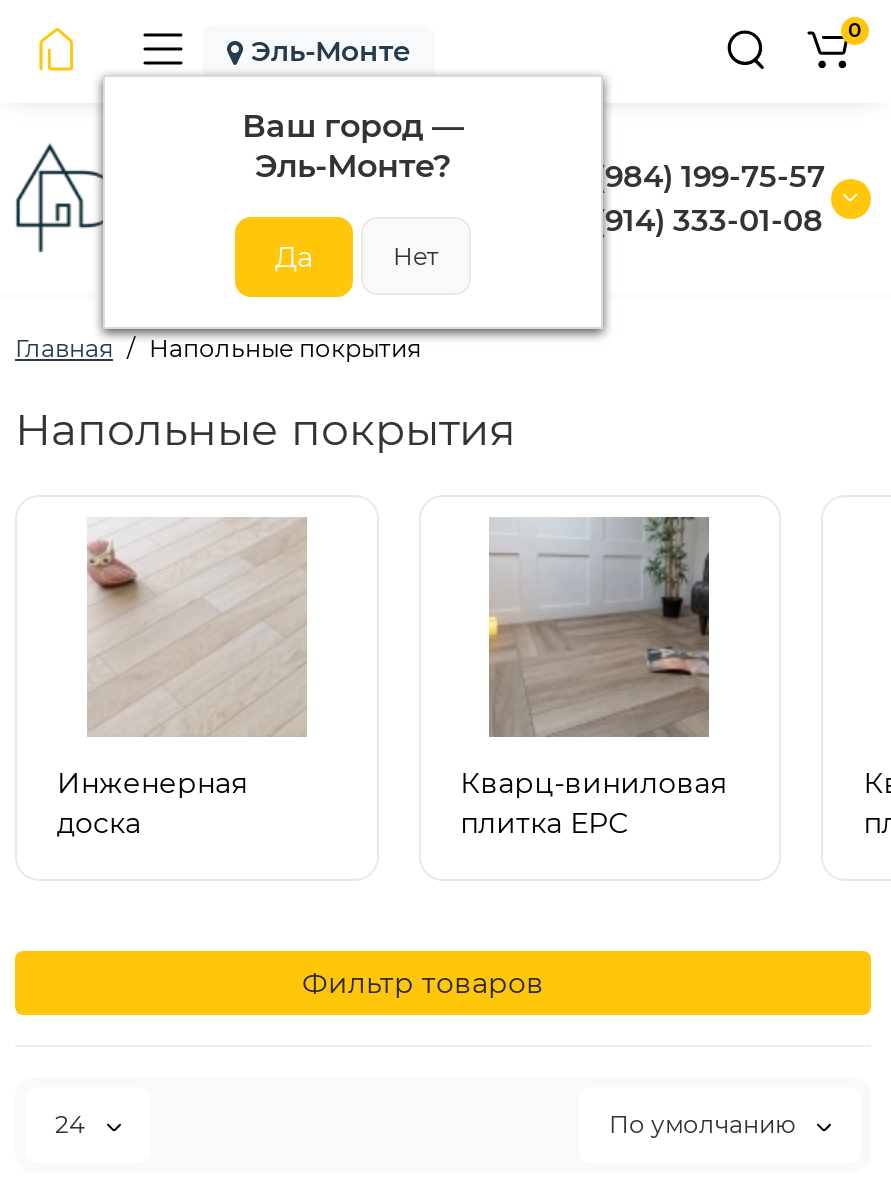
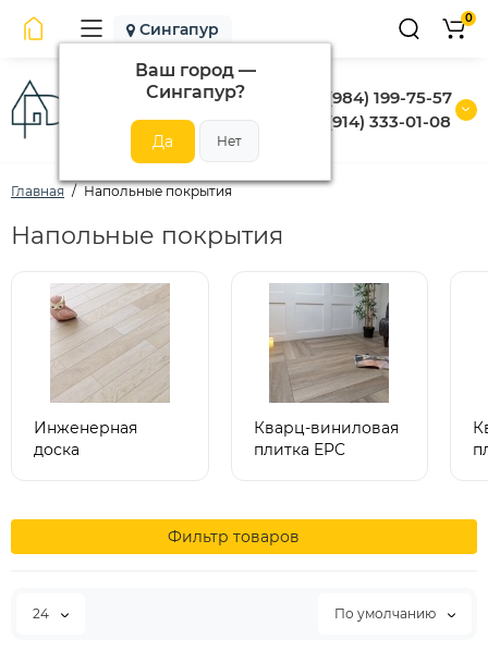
[251,32,411,68] Эль-Монте -> [139,19,219,39] Сингапур
[255,146,451,184] Эль-Монте? -> [145,81,245,102] Сингапур?

